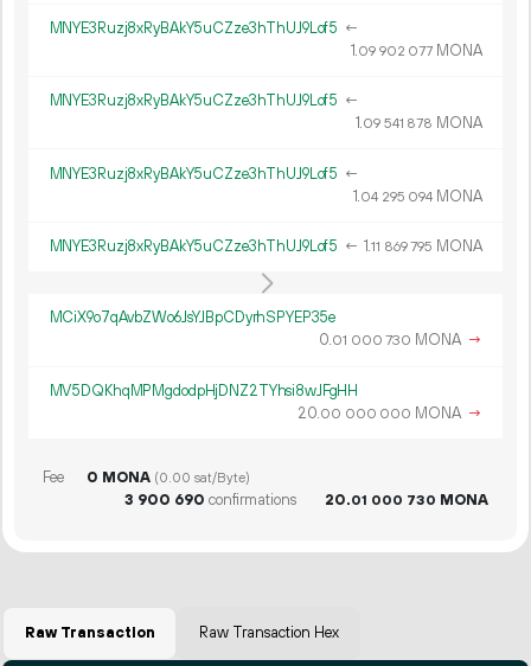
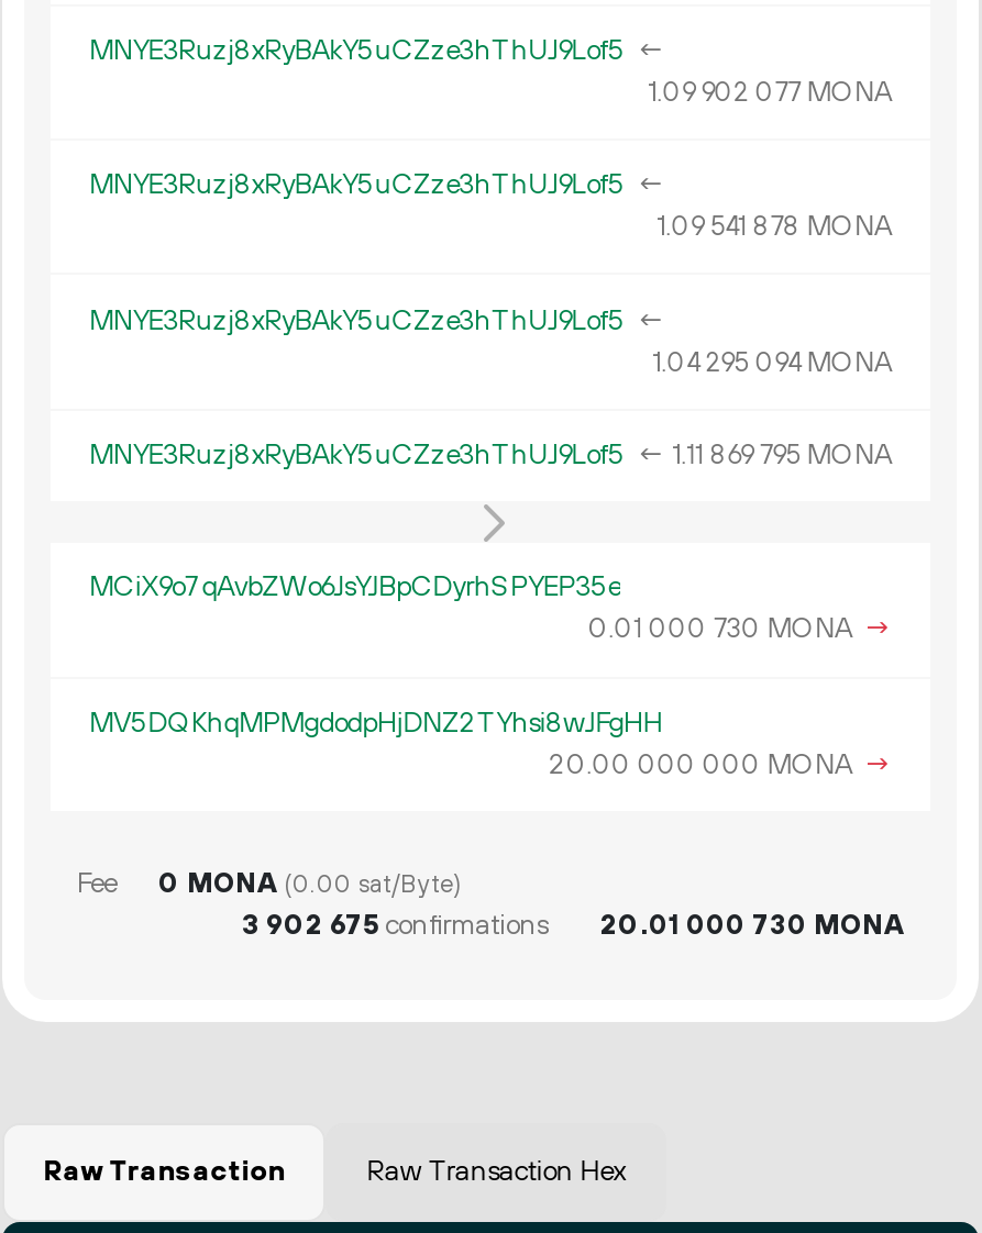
[124,490,296,509] 3 900 690 confirmations -> [242,907,548,943] 3 902 675 confirmations

